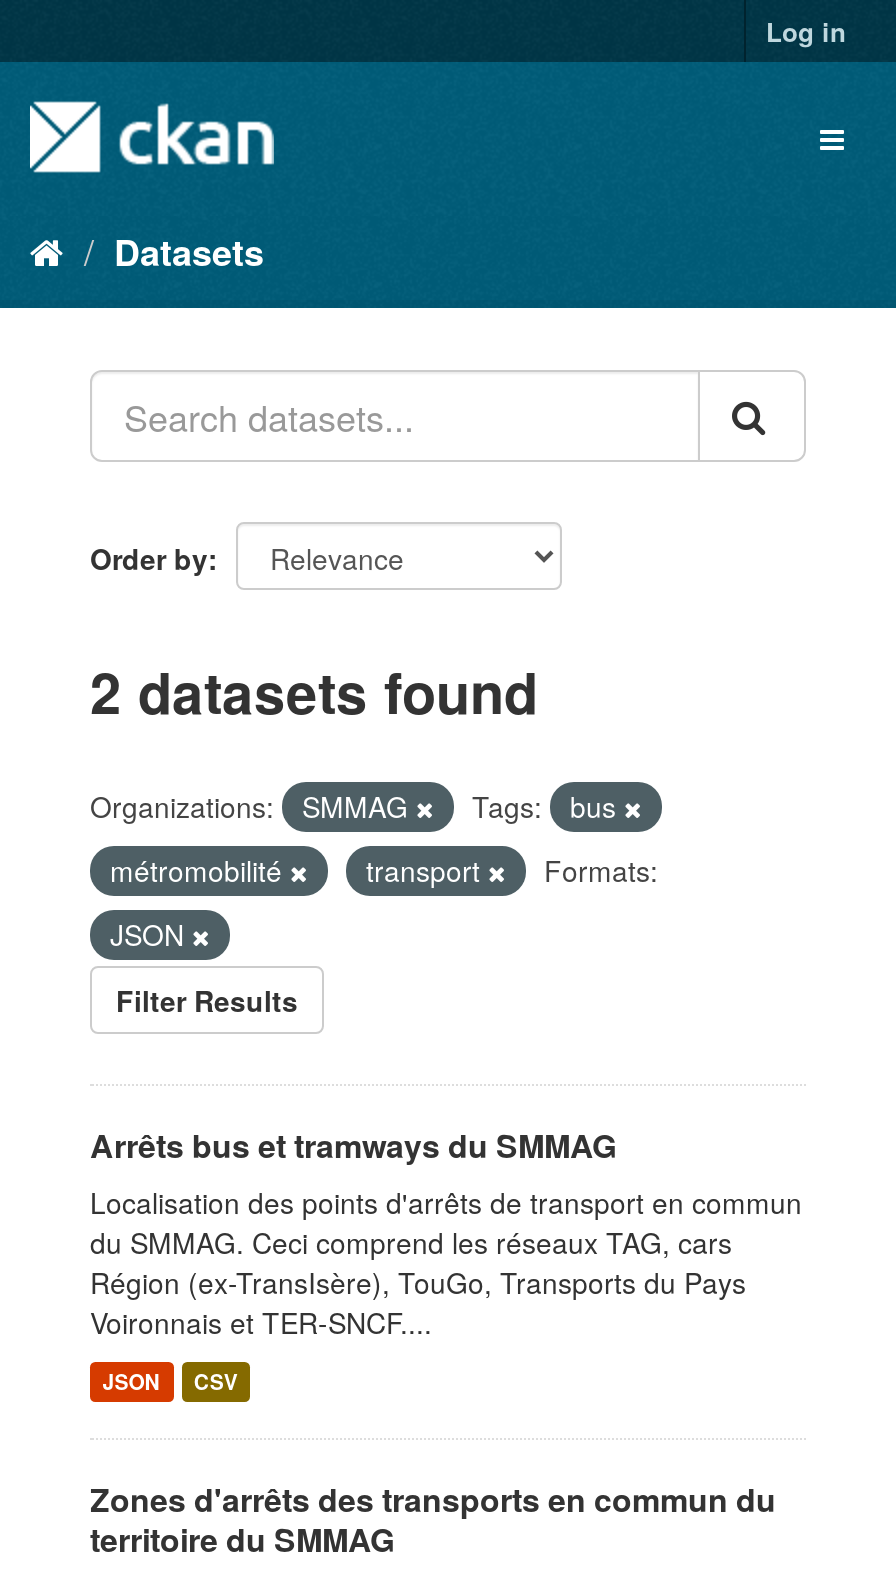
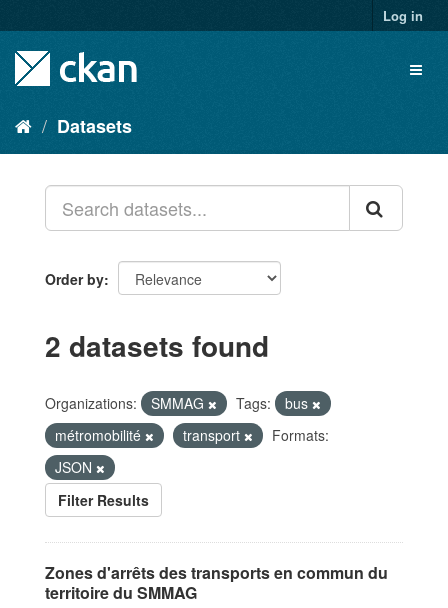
[90,1122,802,1396] Arrêts bus et tramways du SMMAG | Localisation des points d'arrêts de transport en commun | du SMMAG. Ceci comprend les réseaux TAG, cars | Région (ex-TransIsère), TouGo, Transports du Pays | Voironnais et TER-SNCF.... | JSON | CSV -> none

